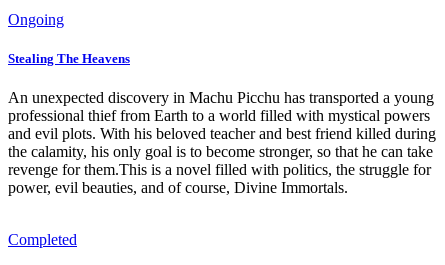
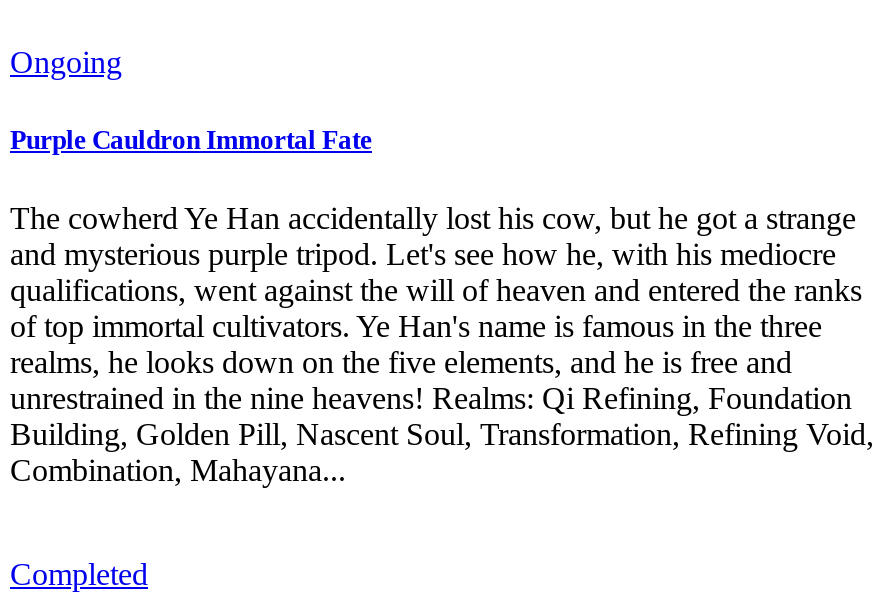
[8,51,130,66] Stealing The Heavens -> [10,124,372,154] Purple Cauldron Immortal Fate
[8,89,436,196] An unexpected discovery in Machu Picchu has transported a young | professional thief from Earth to a world filled with mystical powers | and evil plots. With his beloved teacher and best friend killed during | the calamity, his only goal is to become stronger, so that he can take | revenge for them.This is a novel filled with politics, the struggle for | power, evil beauties, and of course, Divine Immortals. -> [10,201,874,487] The cowherd Ye Han accidentally lost his cow, but he got a strange | and mysterious purple tripod. Let's see how he, with his mediocre | qualifications, went against the will of heaven and entered the ranks | of top immortal cultivators. Ye Han's name is famous in the three | realms, he looks down on the five elements, and he is free and | unrestrained in the nine heavens! Realms: Qi Refining, Foundation | Building, Golden Pill, Nascent Soul, Transformation, Refining Void, | Combination, Mahayana...

